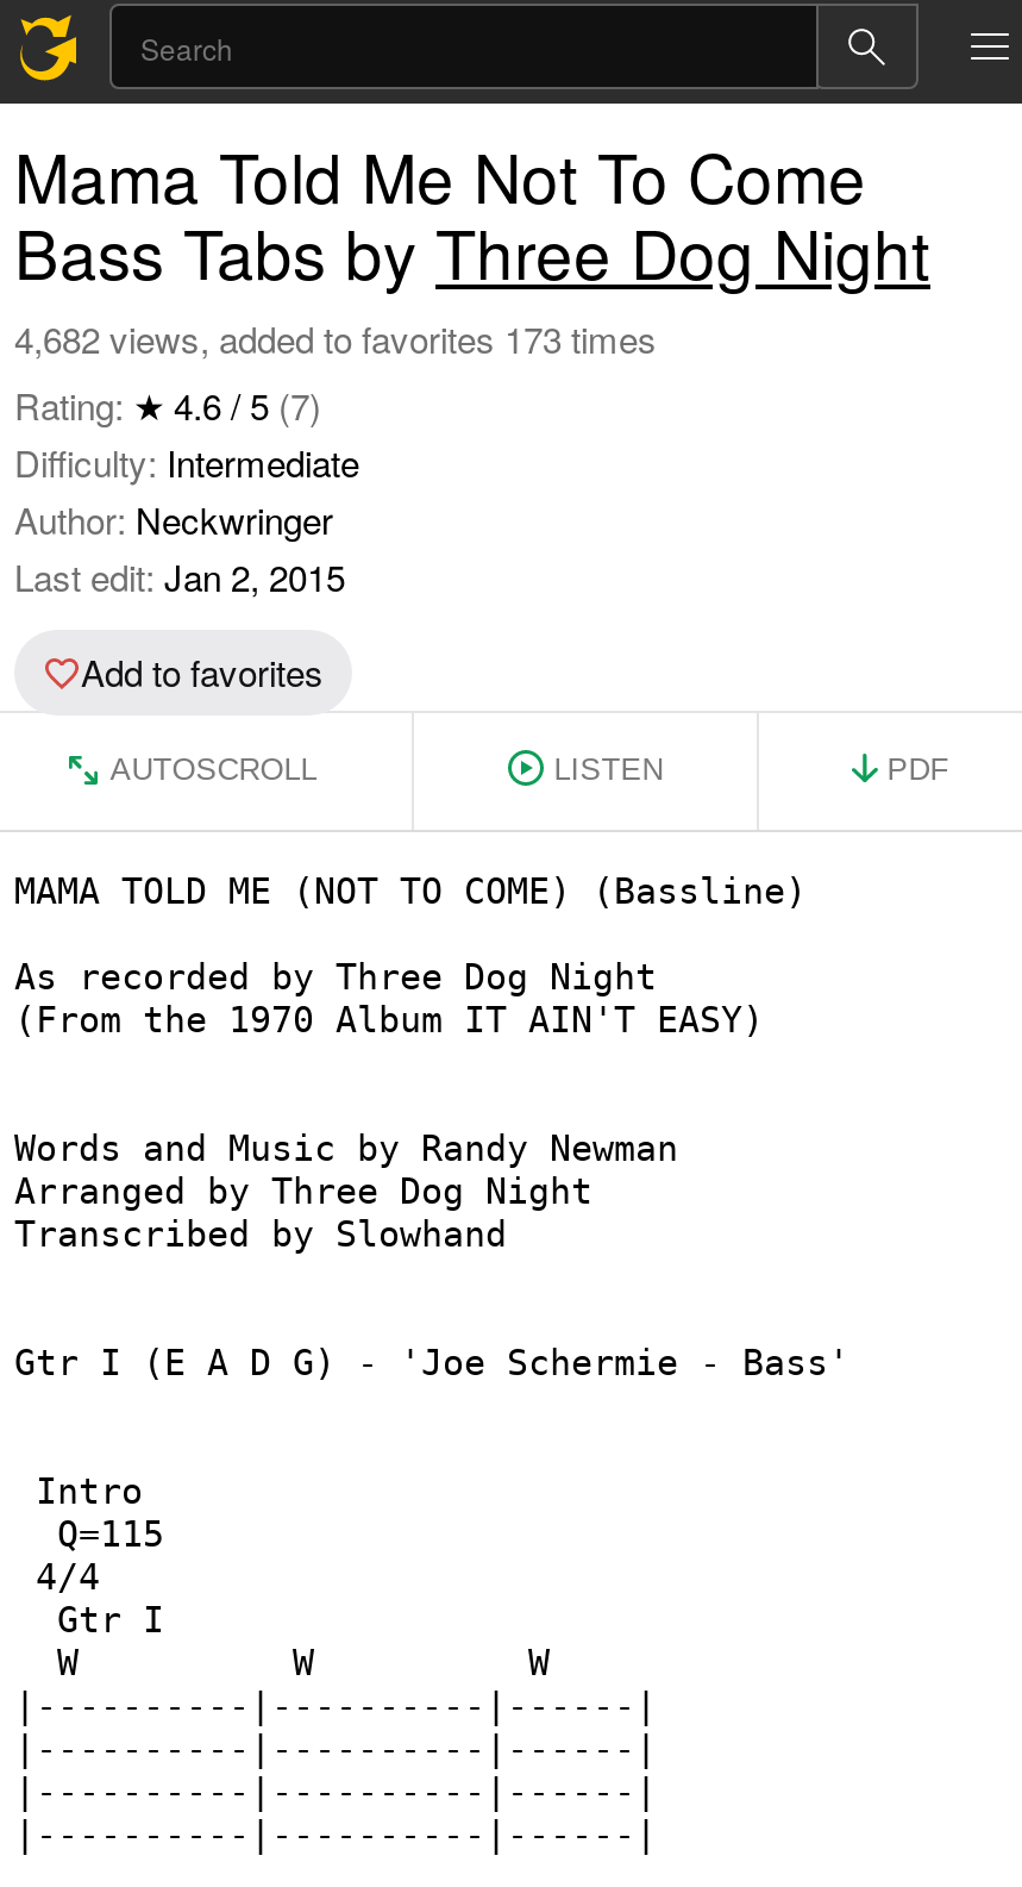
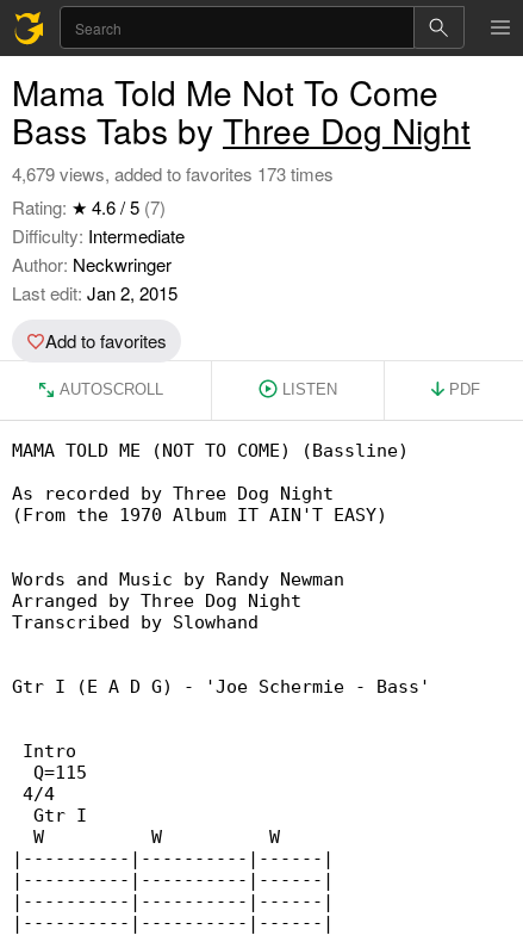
[14,313,657,363] 4,682 views, added to favorites 173 times -> [12,161,334,186] 4,679 views, added to favorites 173 times

